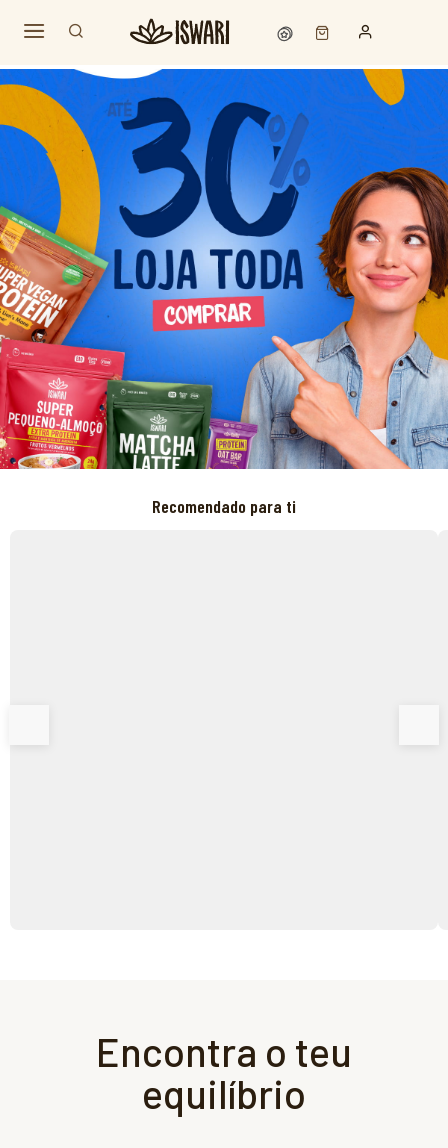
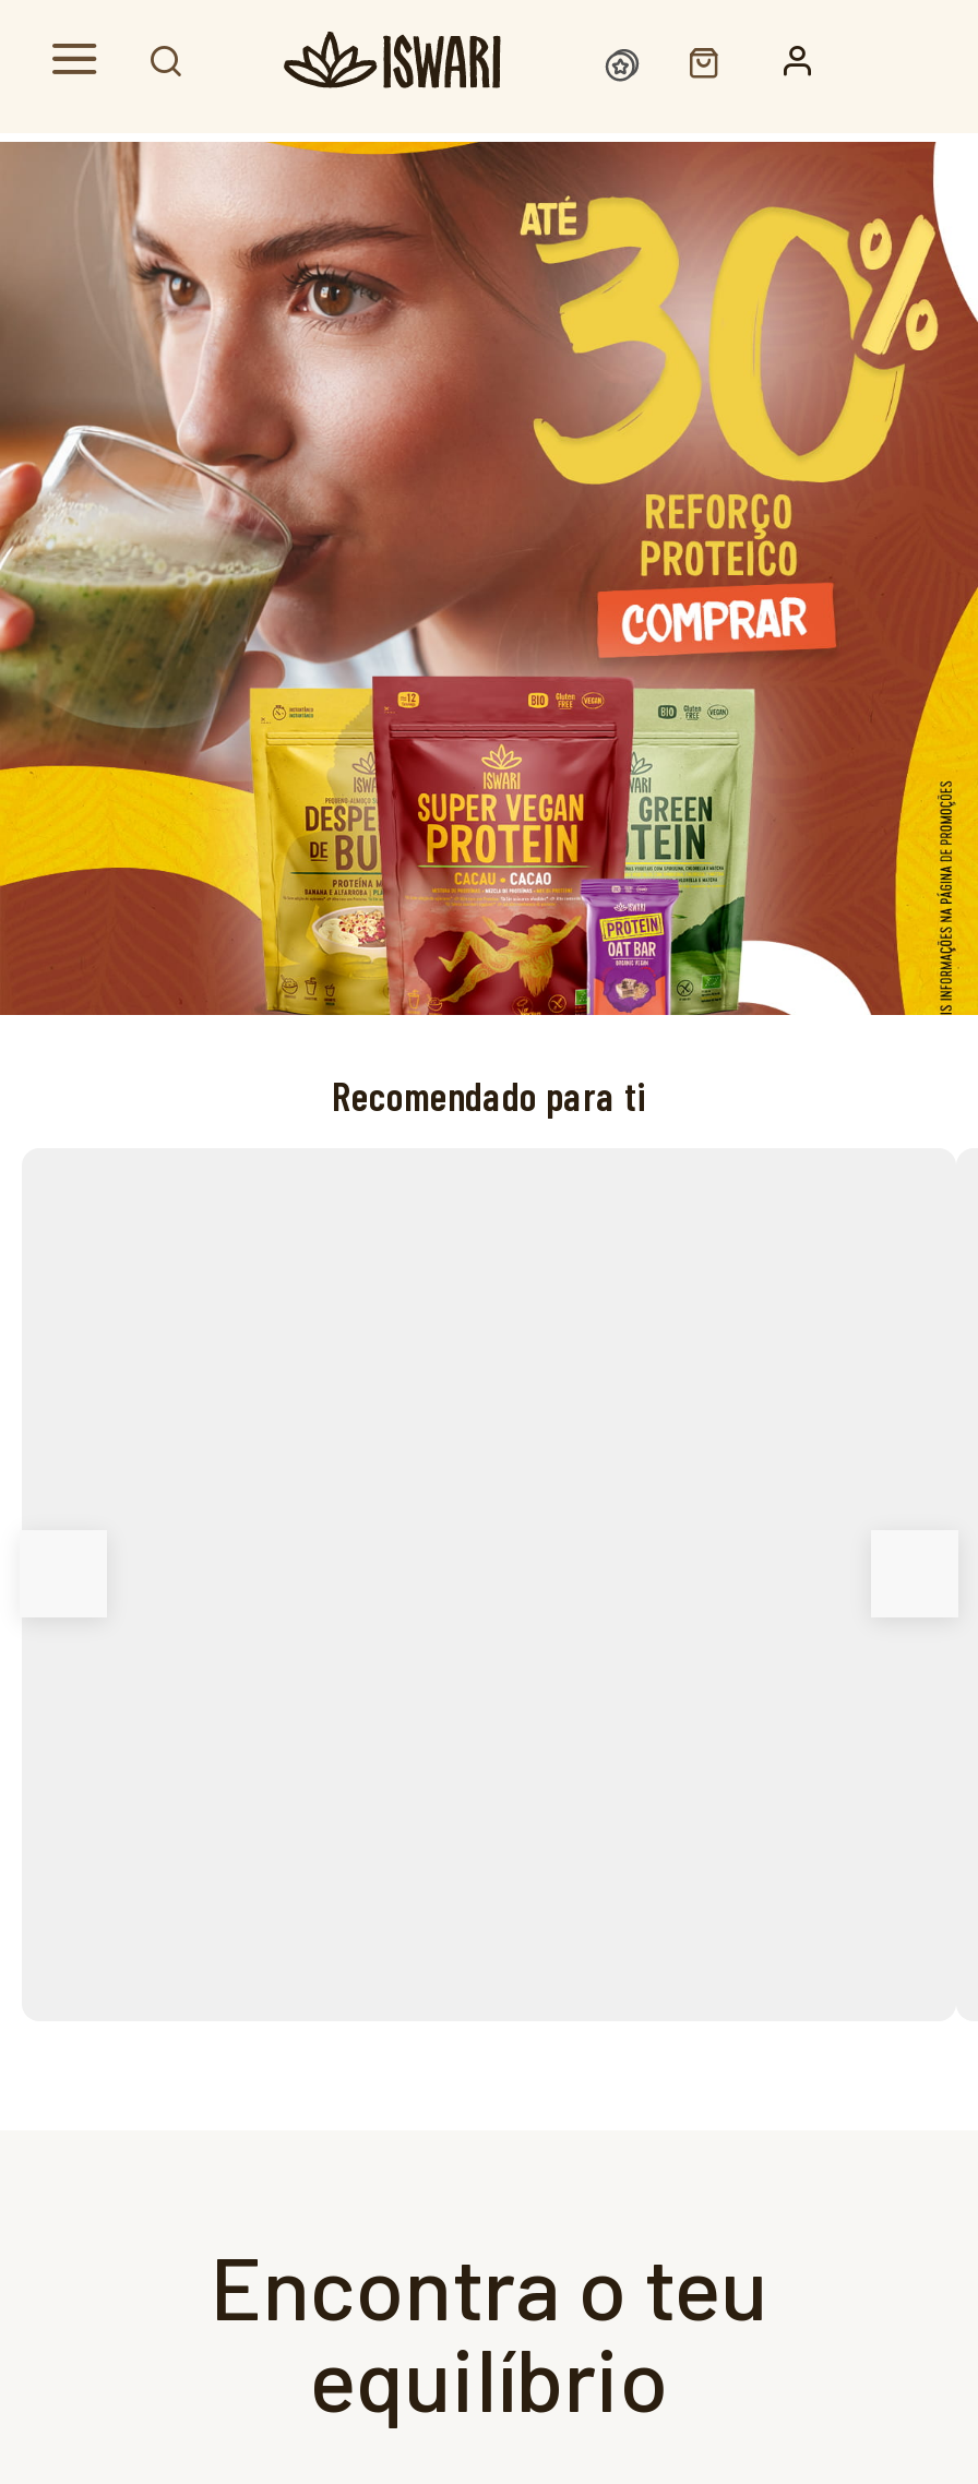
[3,68,445,470] [image] -> [7,140,971,1017] [image]

